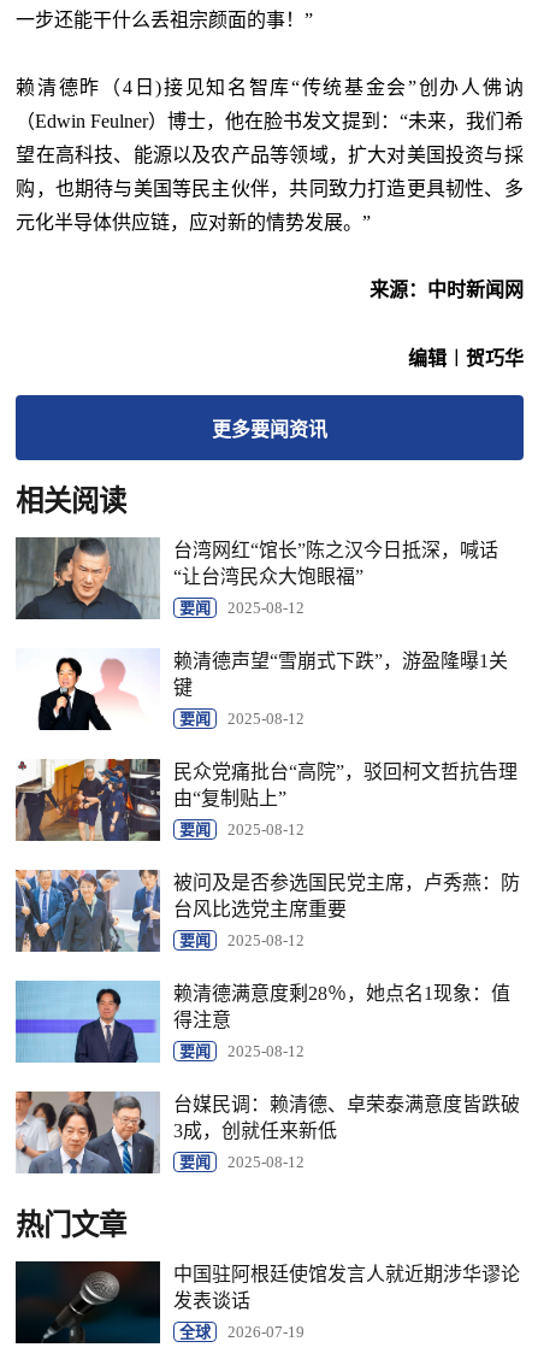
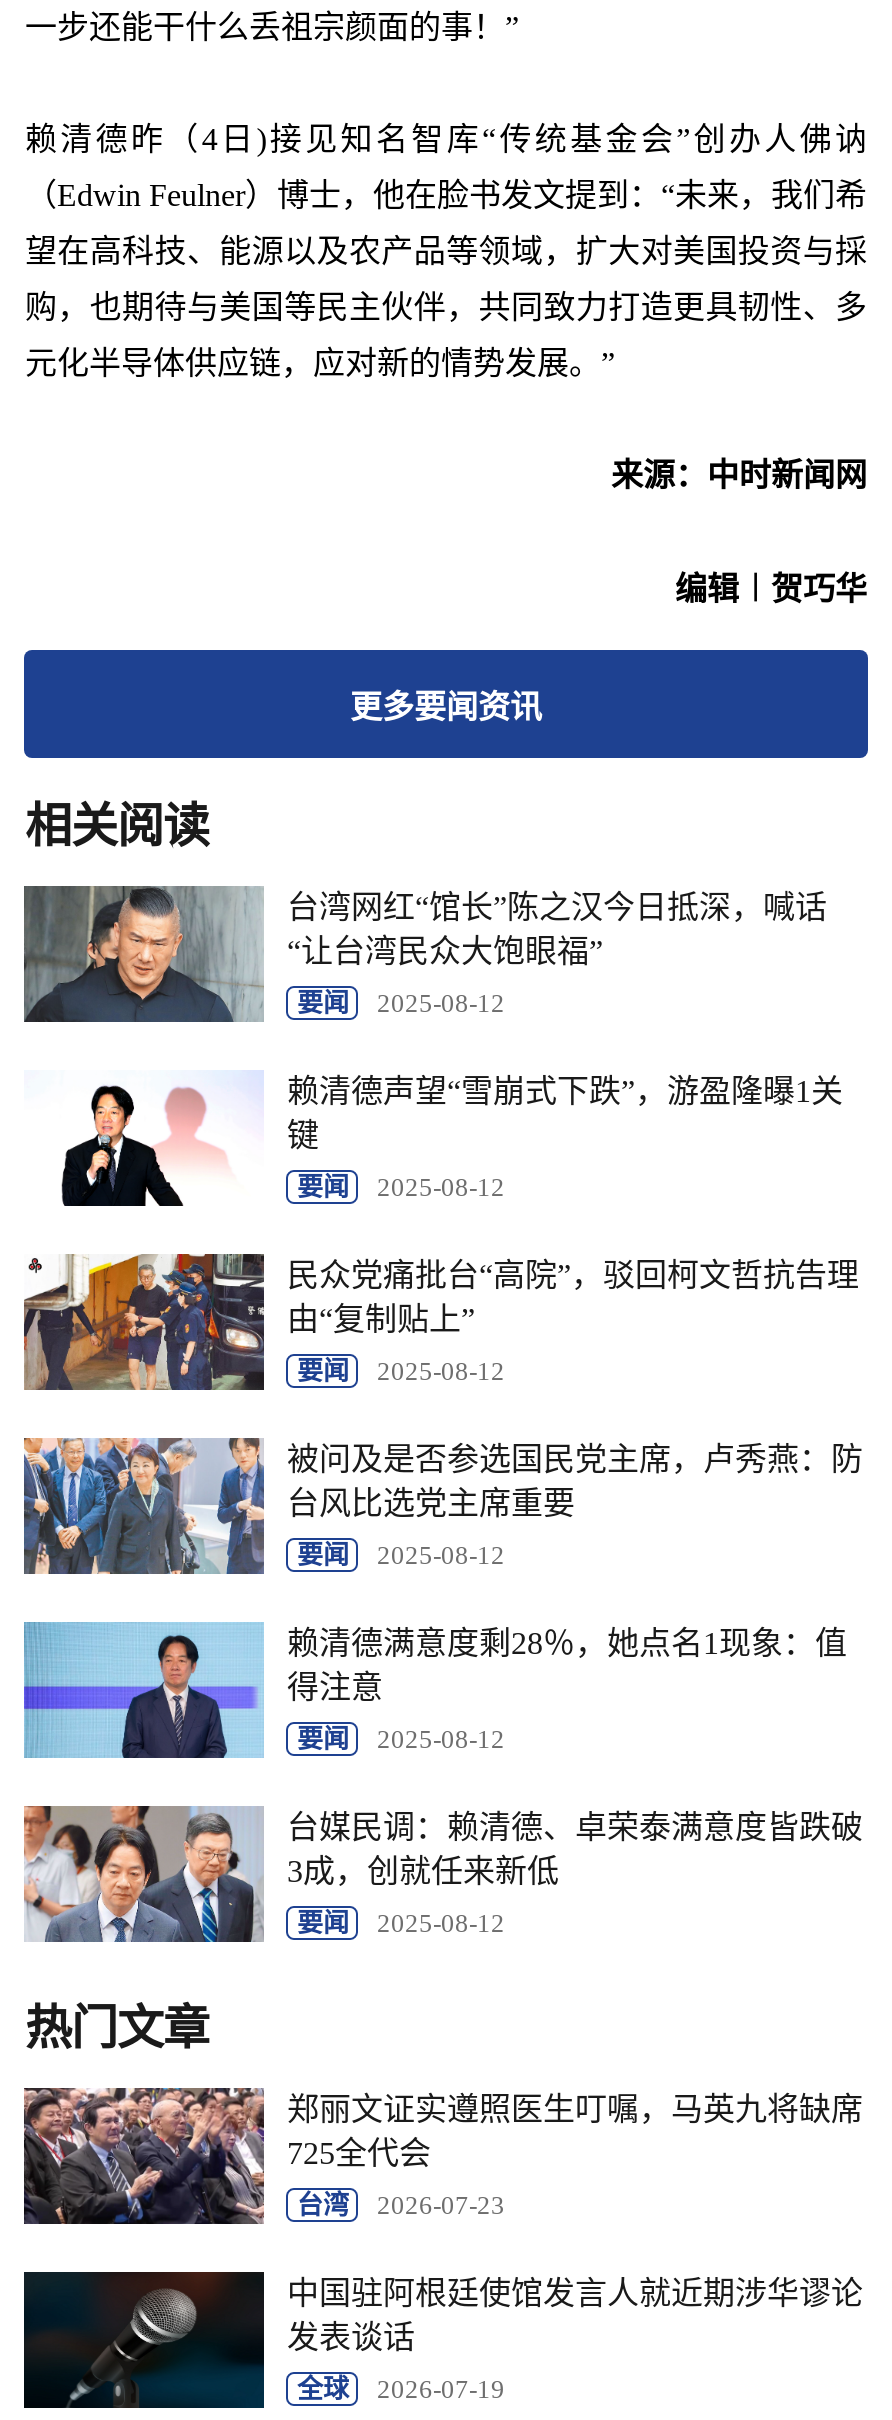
none -> [22,2086,863,2226] [image] | 郑丽文证实遵照医生叮嘱，马英九将缺席 | 725全代会 | 台湾 | 2026-07-23

